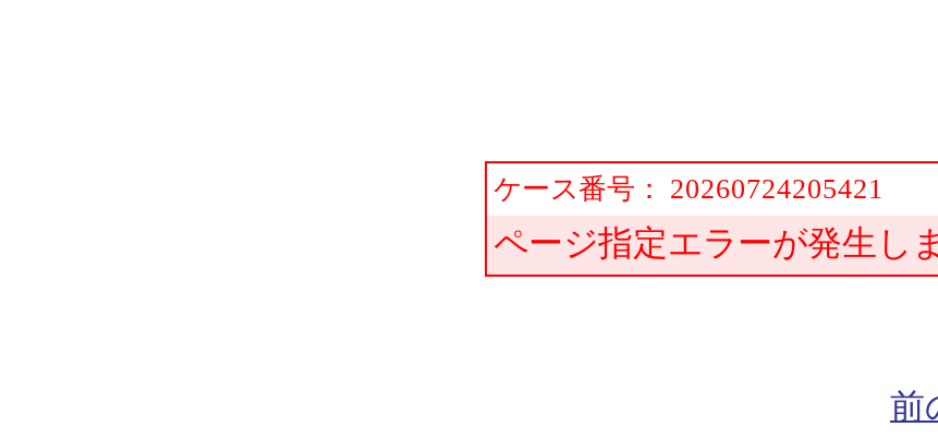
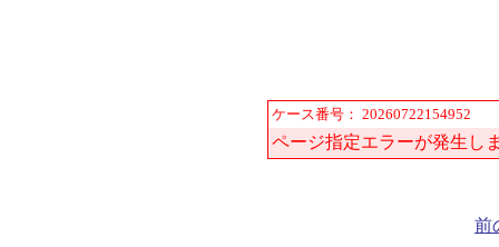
[494,172,884,205] ケース番号： 20260724205421 -> [272,106,471,122] ケース番号： 20260722154952

